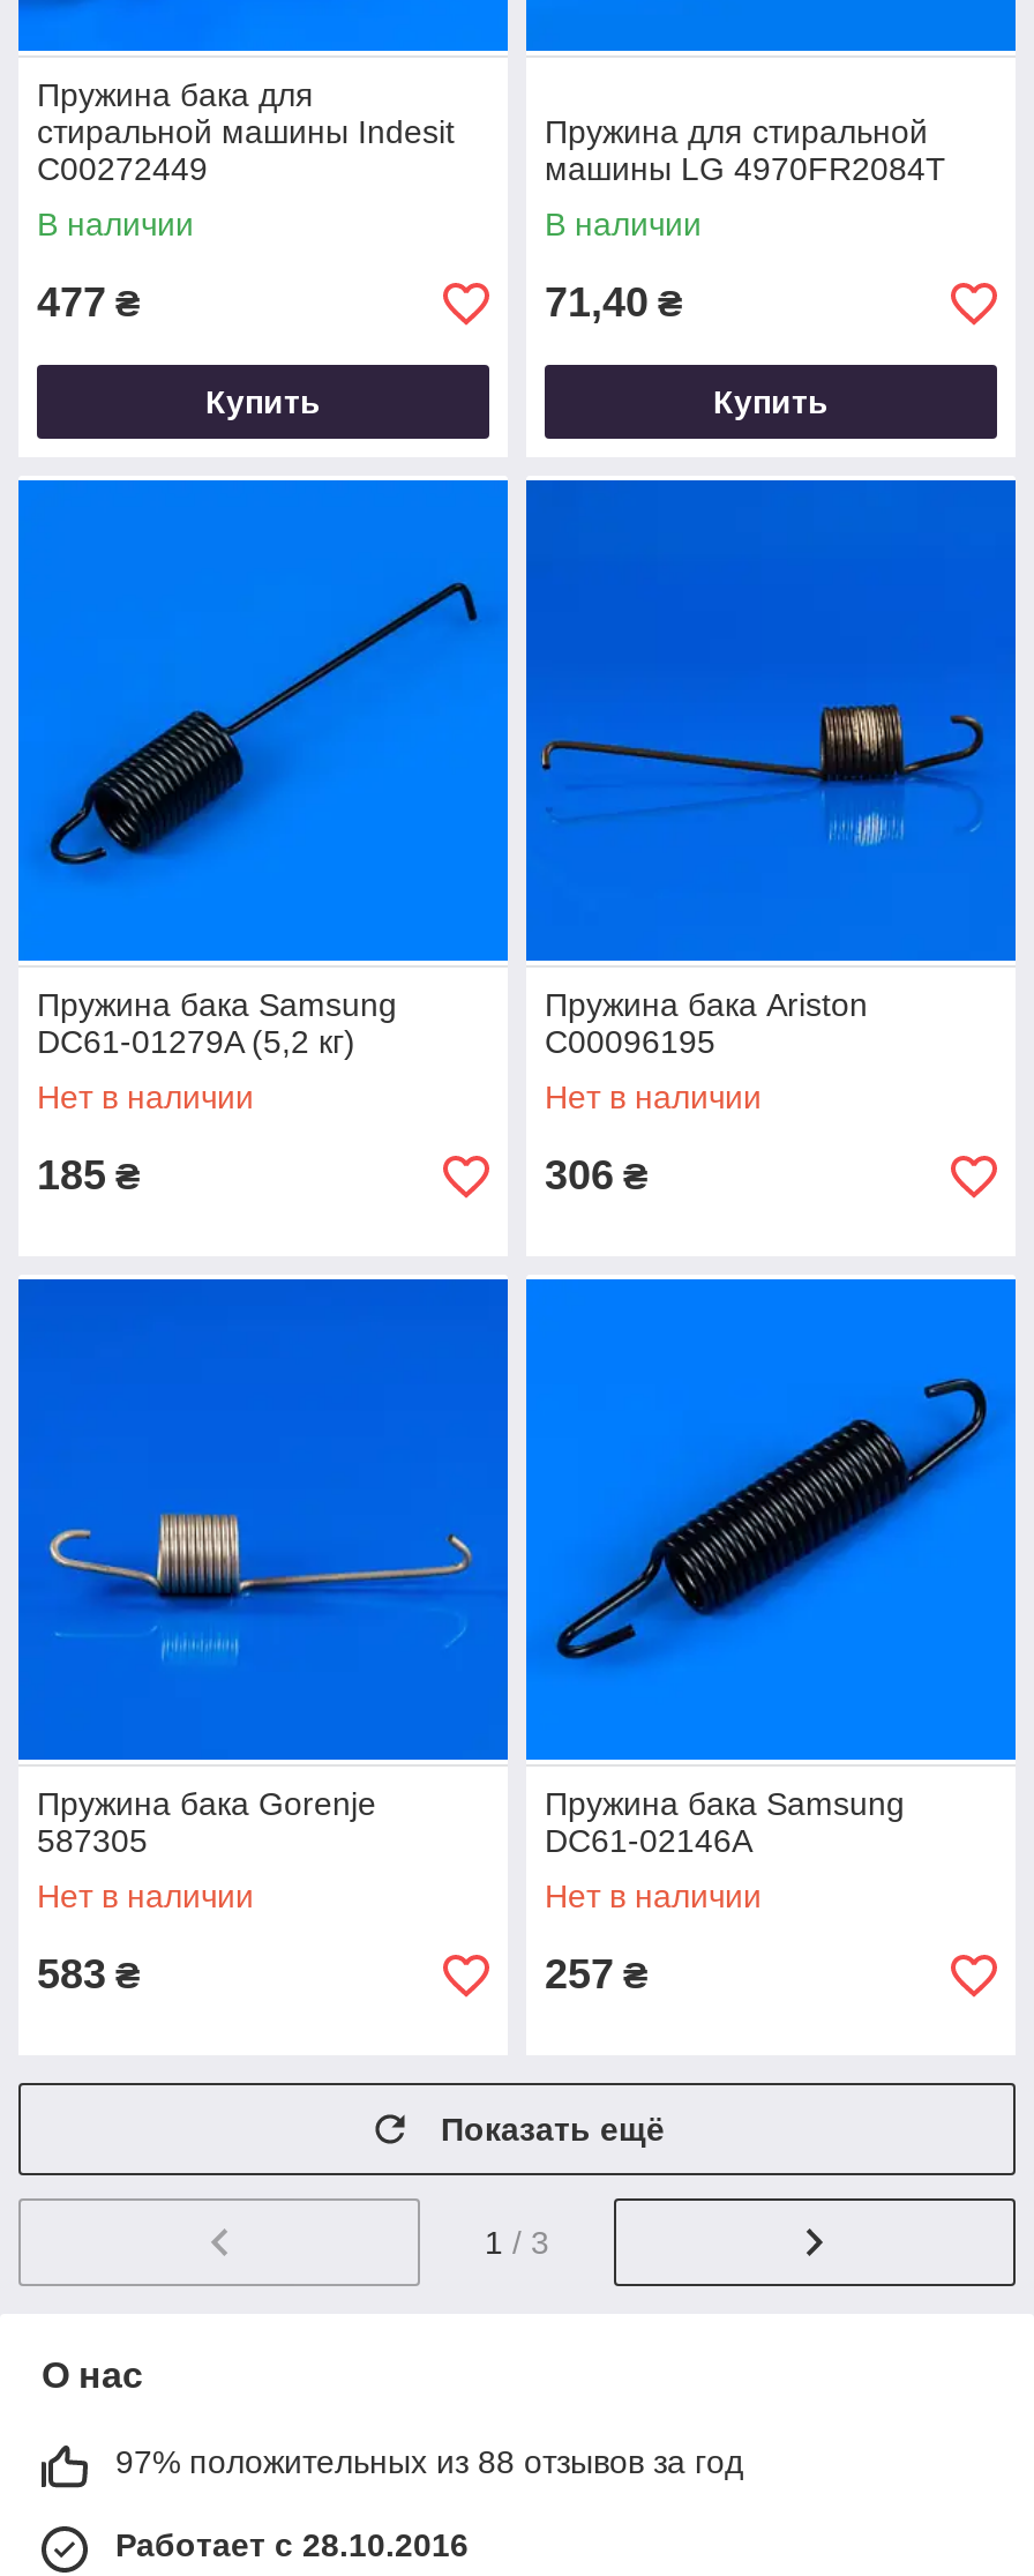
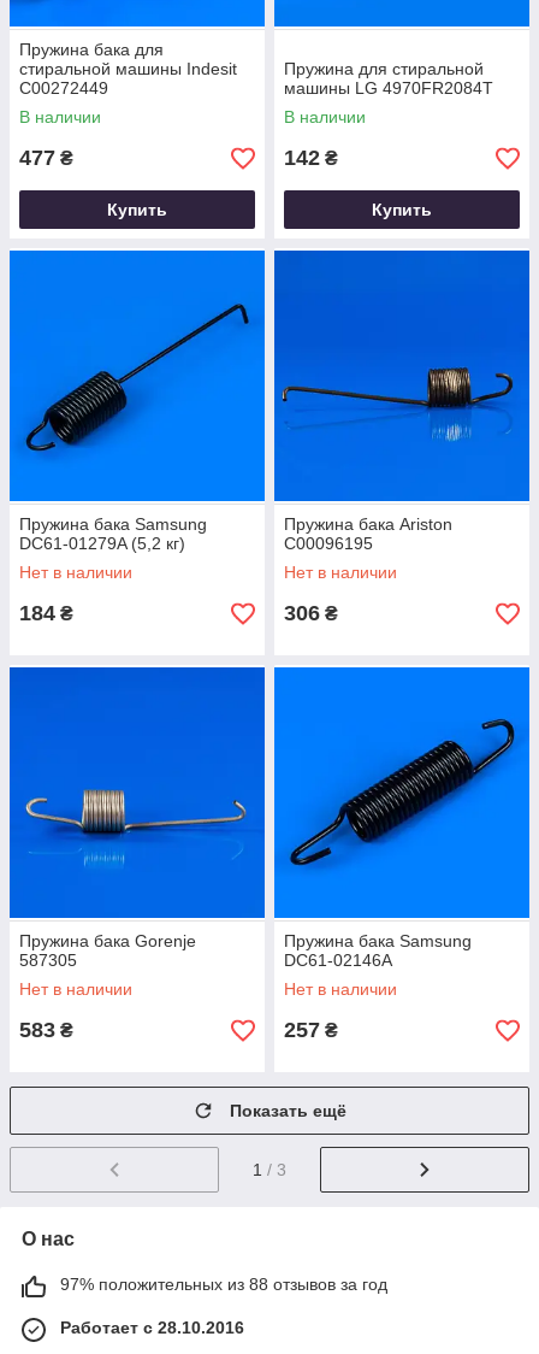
[545,279,683,326] 71,40 ₴ -> [284,146,338,170] 142 ₴
[37,1152,141,1199] 185 ₴ -> [19,601,73,625] 184 ₴

